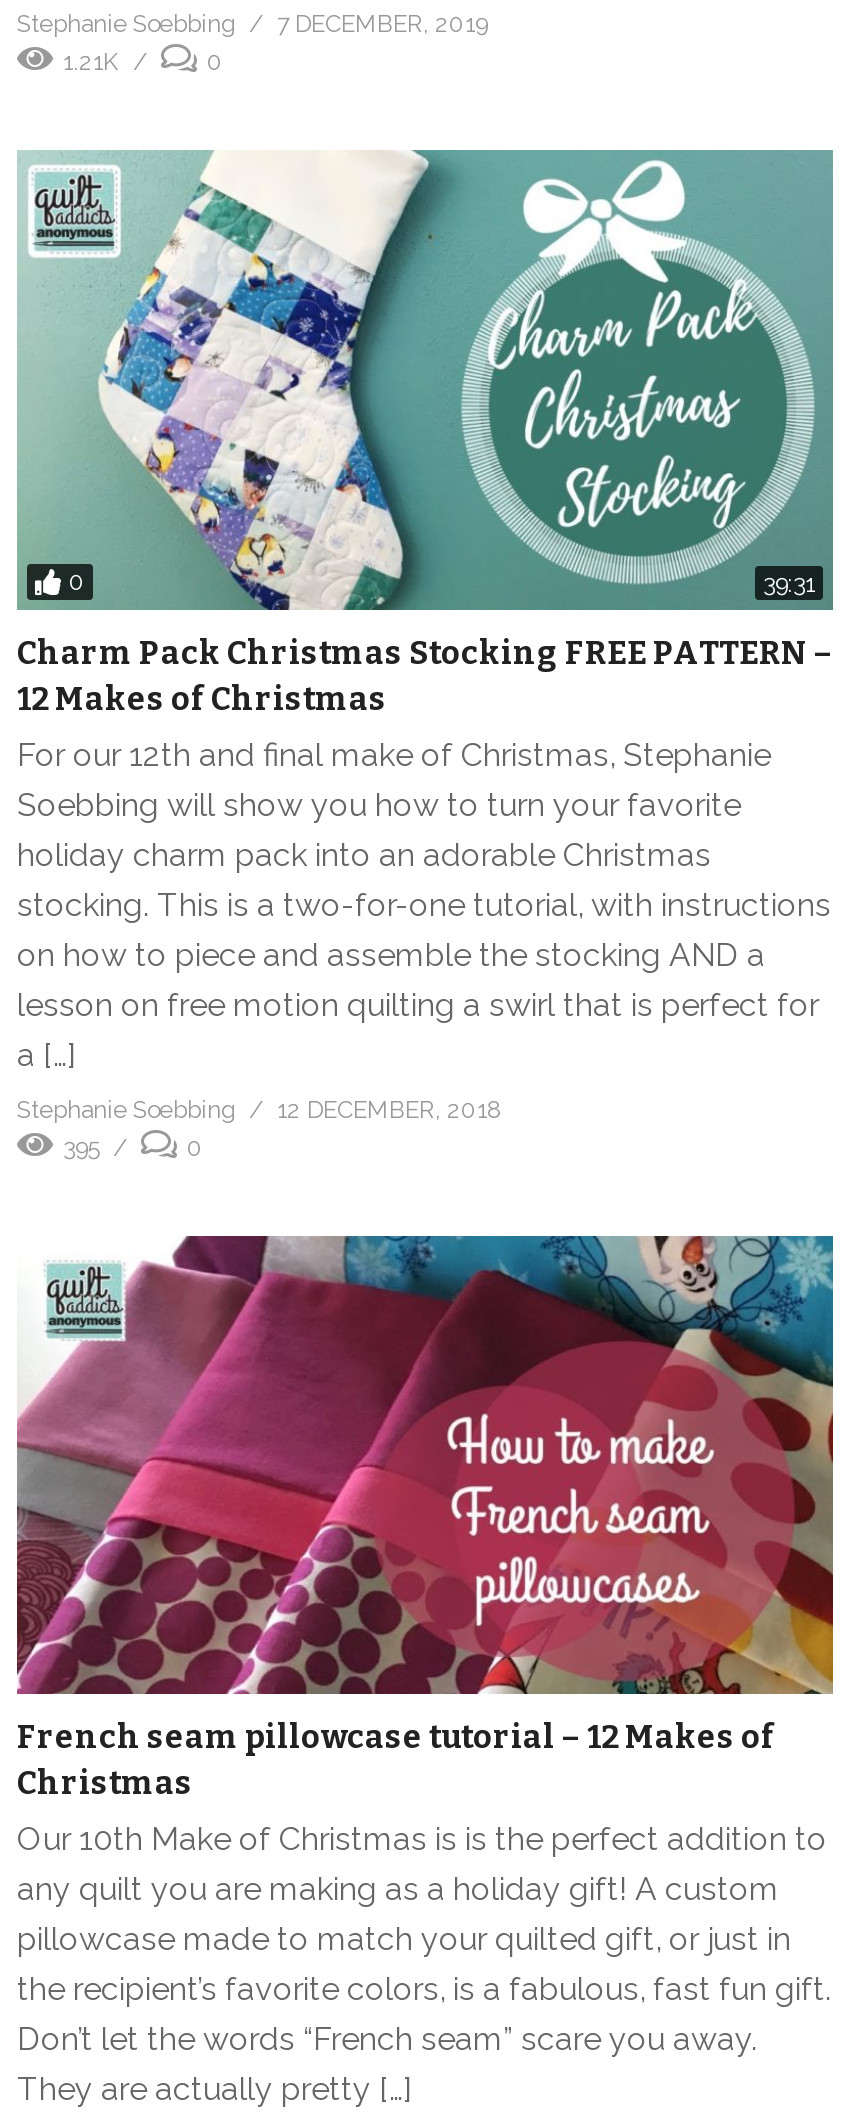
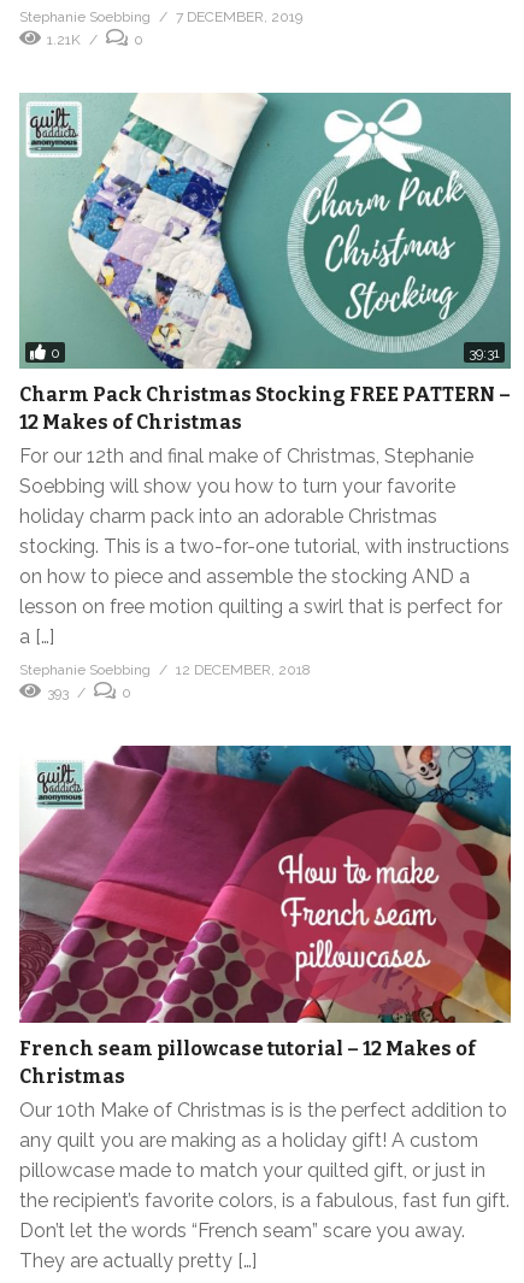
[63,1133,99,1161] 395 -> [47,685,69,702] 393

